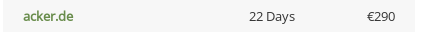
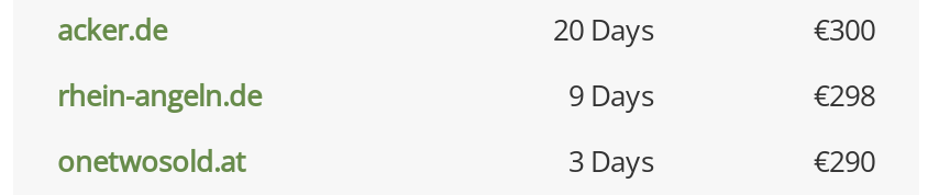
[248,7,294,25] 22 Days -> [57,10,875,181] 20 Days | €300 | rhein-angeln.de | 9 Days | €298 | onetwosold.at | 3 Days

